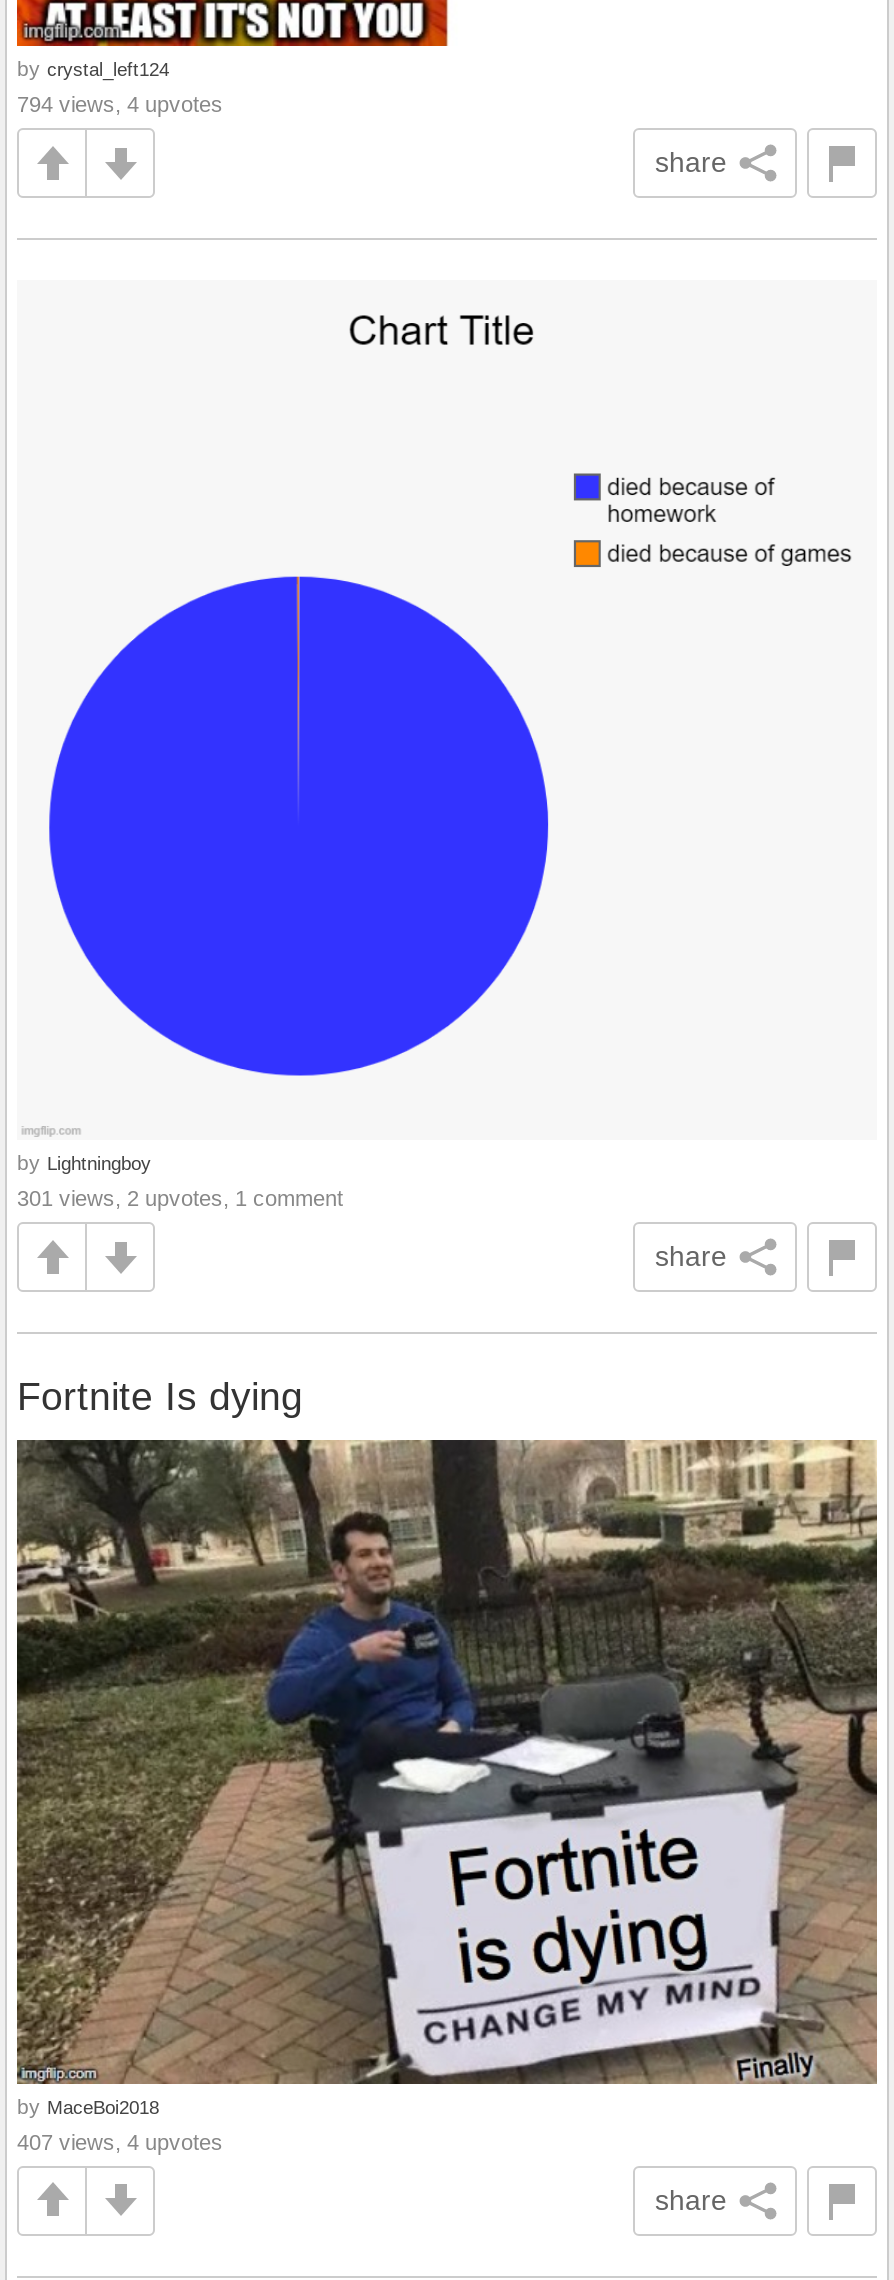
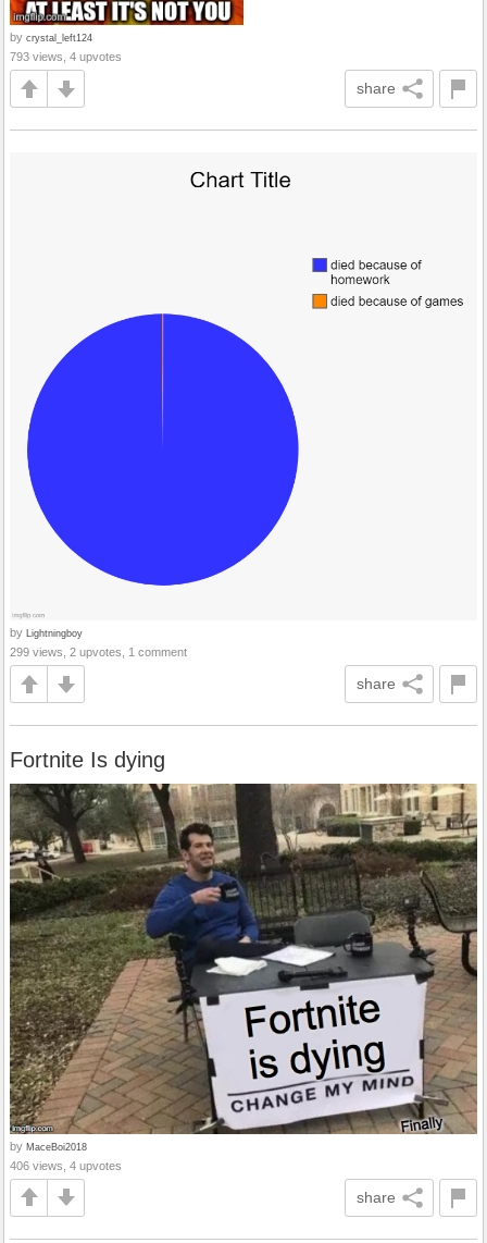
[17,93,223,117] 794 views, 4 upvotes -> [10,50,122,63] 793 views, 4 upvotes
[17,1187,343,1211] 301 views, 2 upvotes, 1 comment -> [10,646,187,659] 299 views, 2 upvotes, 1 comment
[17,2130,223,2154] 407 views, 4 upvotes -> [10,1159,122,1172] 406 views, 4 upvotes

